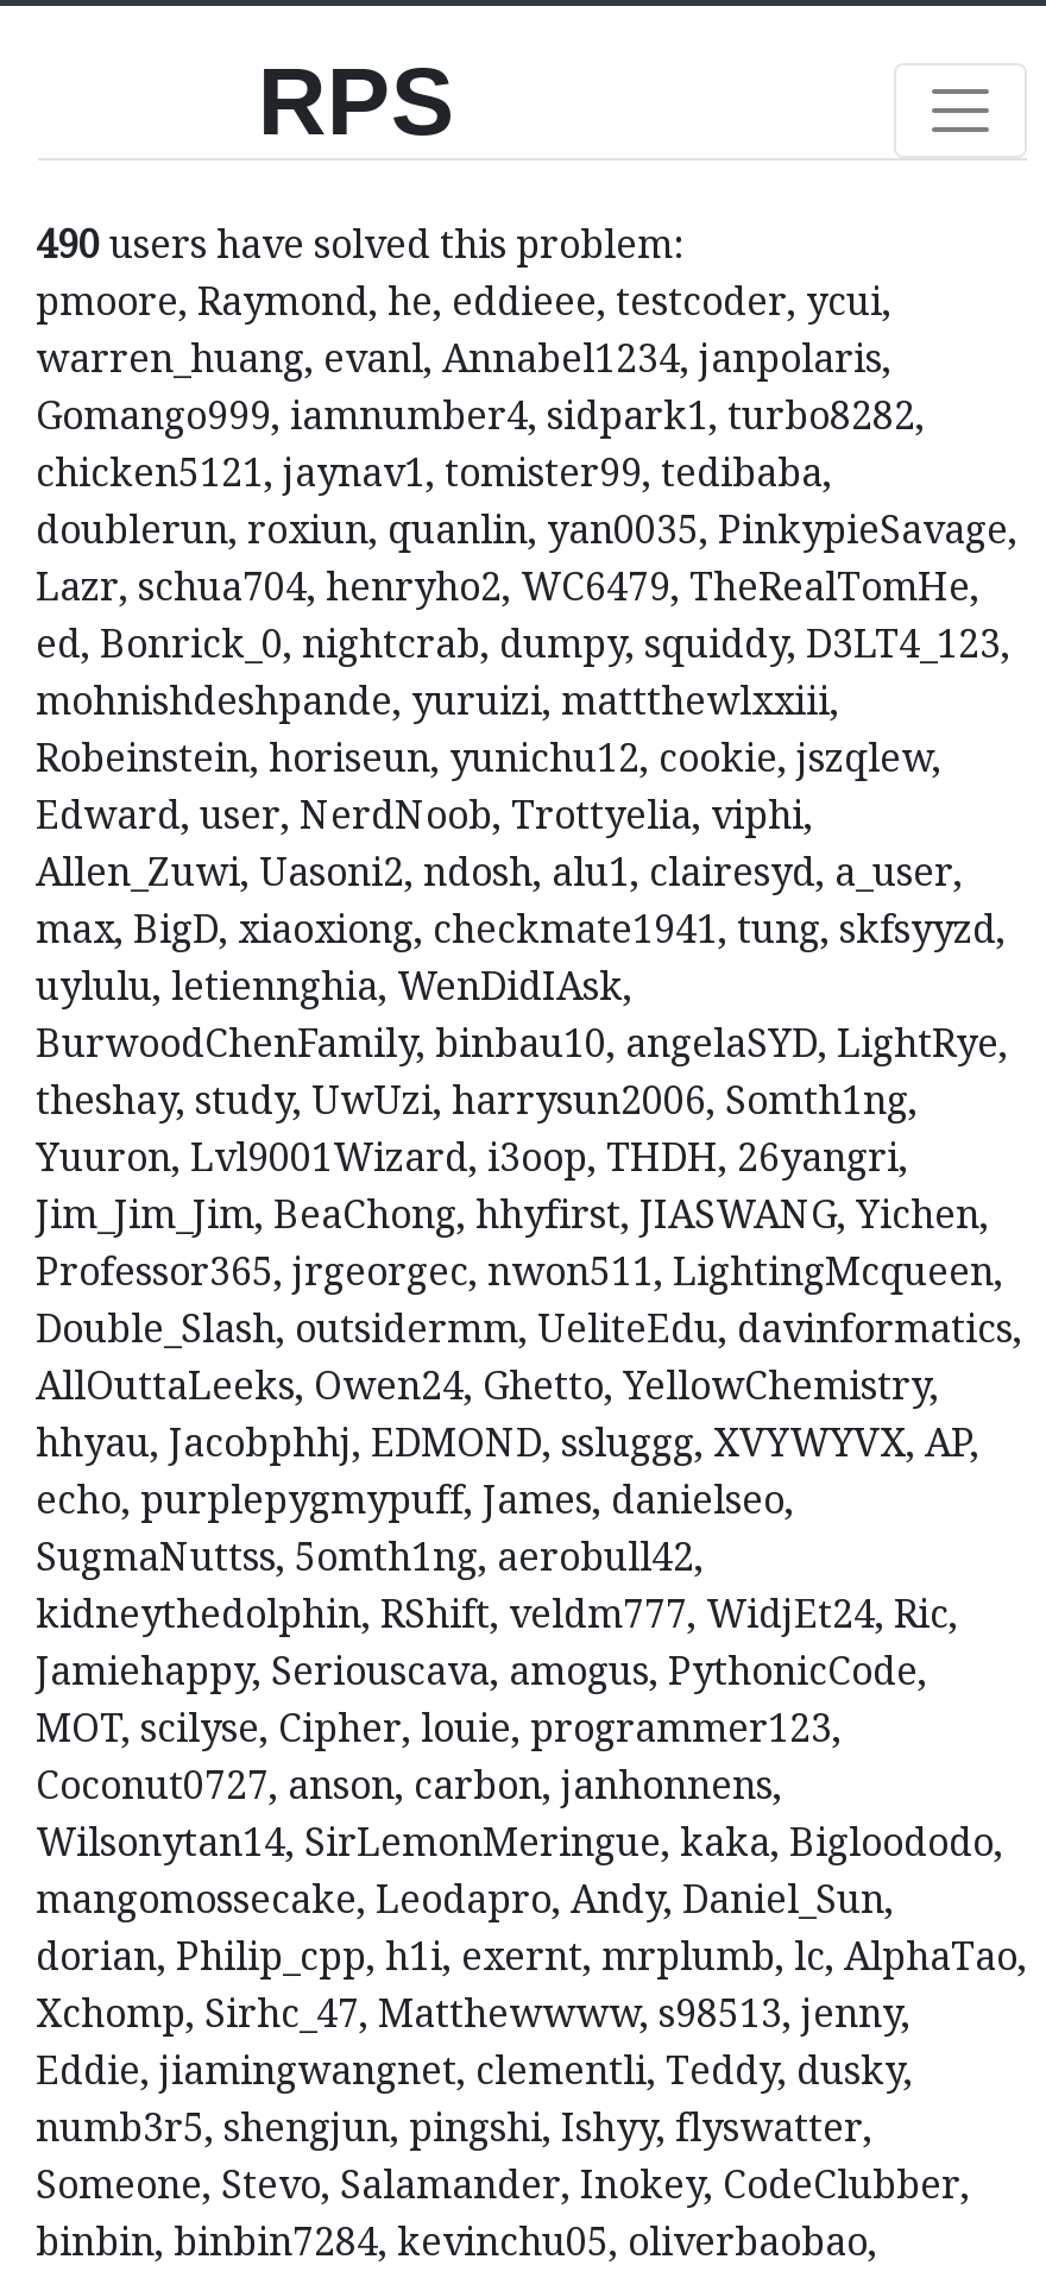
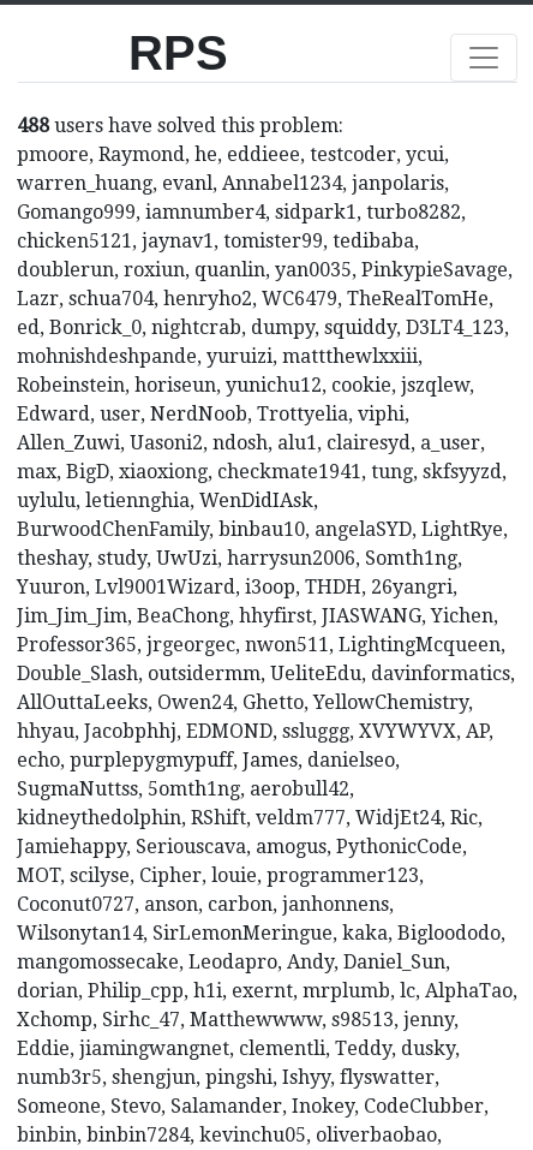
[36,222,682,268] 490 users have solved this problem: -> [17,114,343,137] 488 users have solved this problem:

